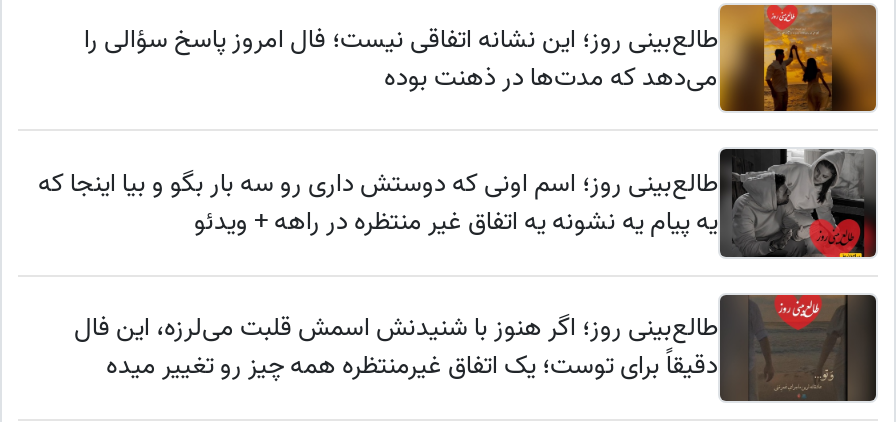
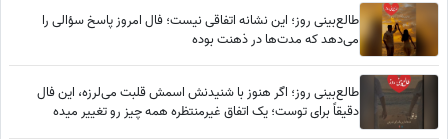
[38,147,876,259] [image] | طالع‌بینی روز؛ اسم اونی که دوستش داری رو سه بار بگو و بیا اینجا که | یه پیام یه نشونه یه اتفاق غیر منتظره در راهه + ویدئو -> none

